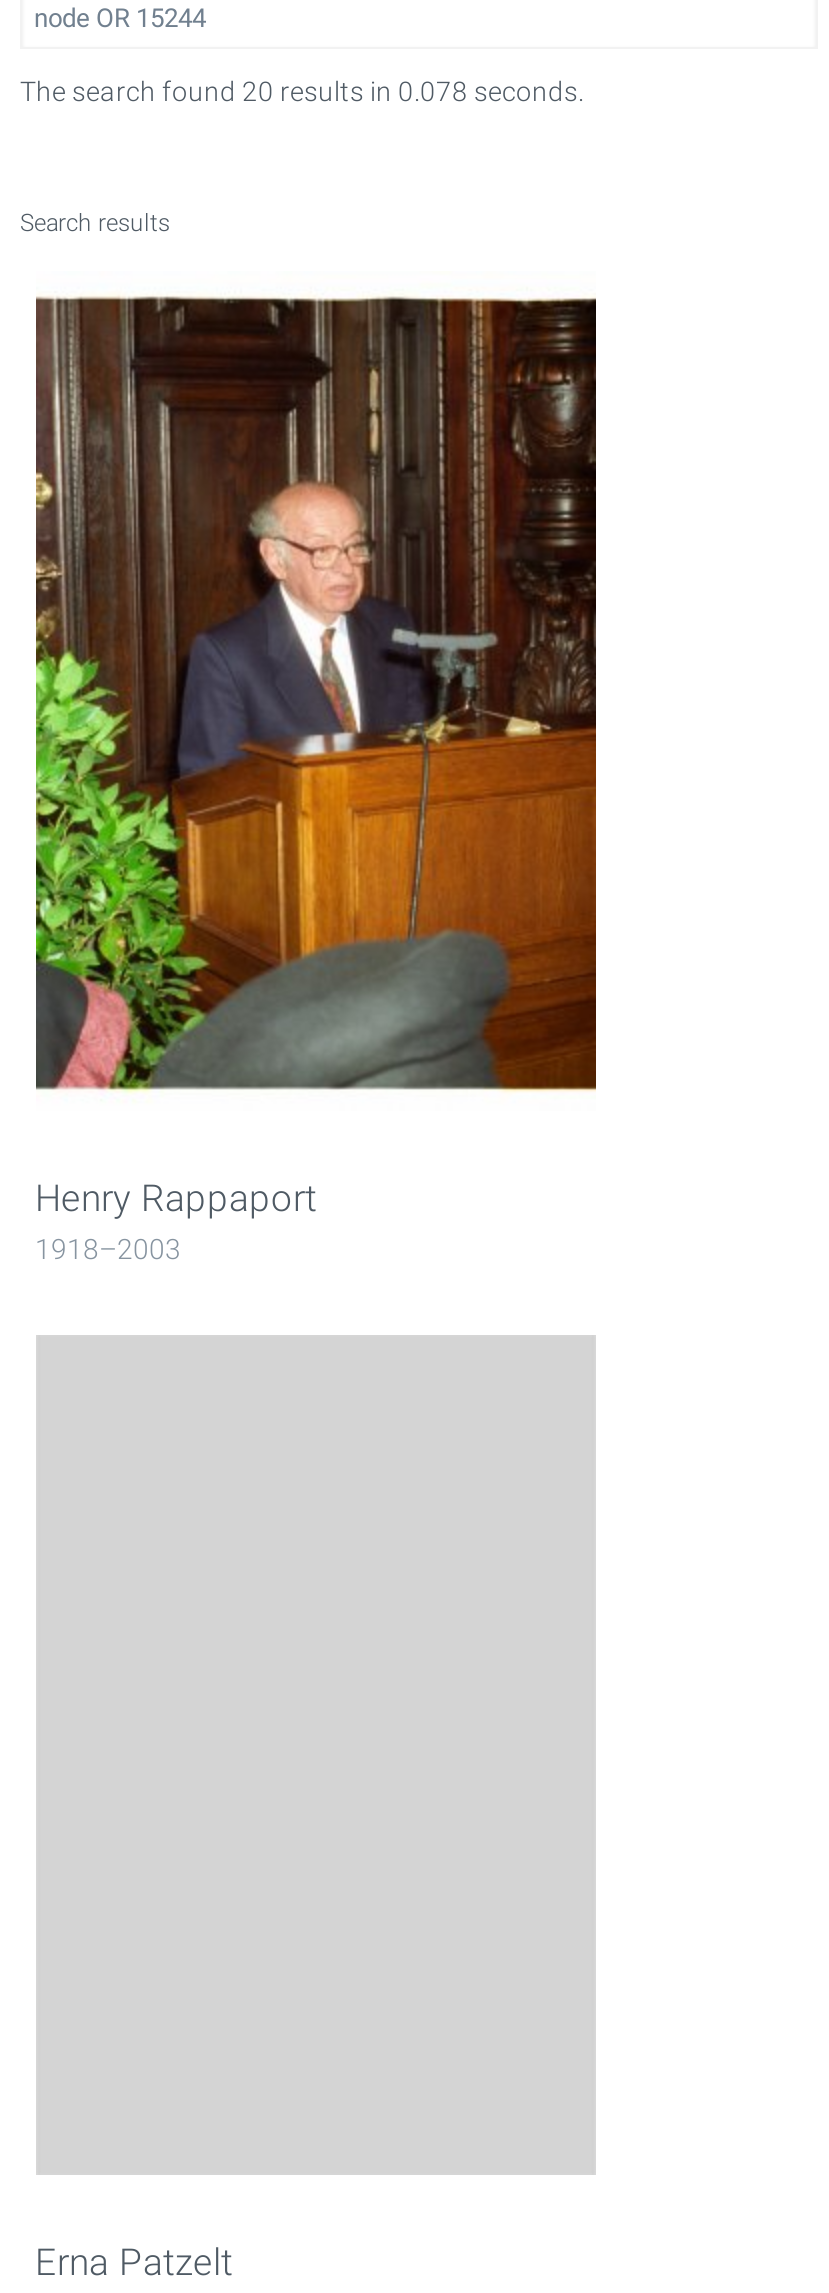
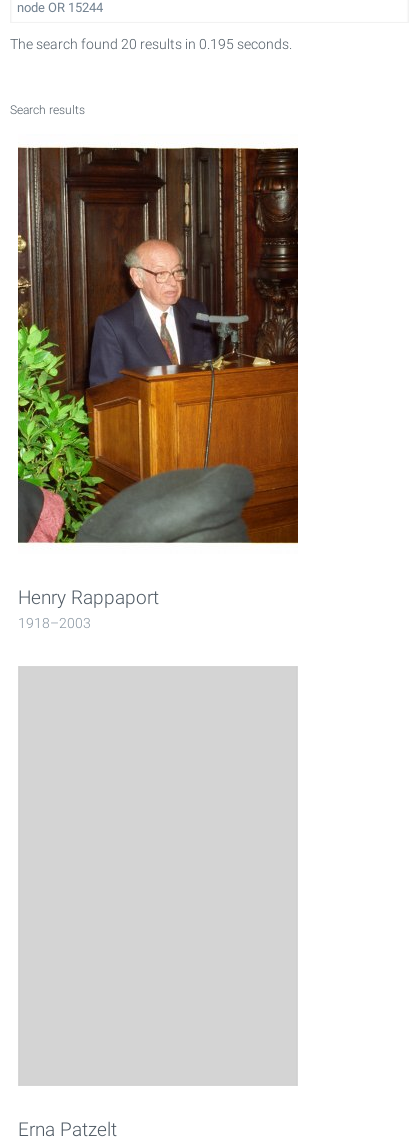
[20,74,584,106] The search found 20 results in 0.078 seconds. -> [10,35,292,51] The search found 20 results in 0.195 seconds.

